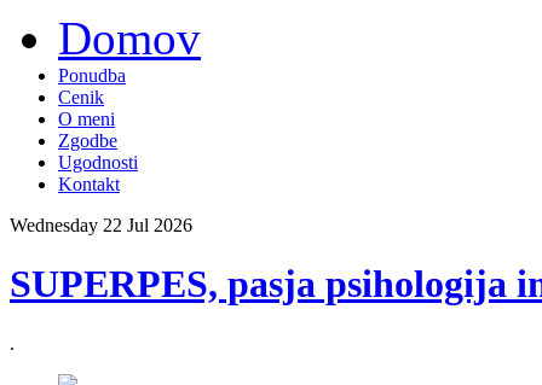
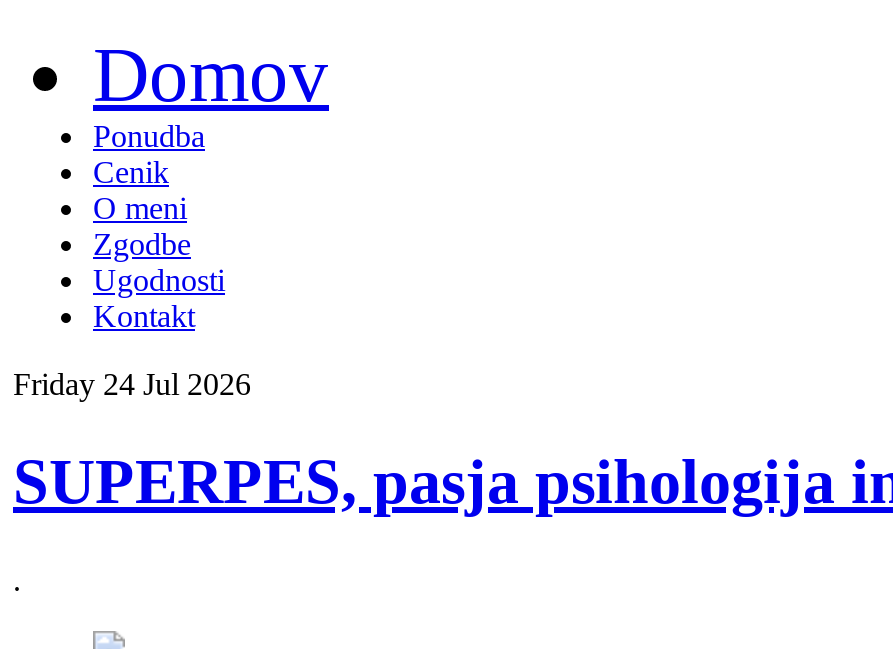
[10,215,192,235] Wednesday 22 Jul 2026 -> [13,367,251,401] Friday 24 Jul 2026

